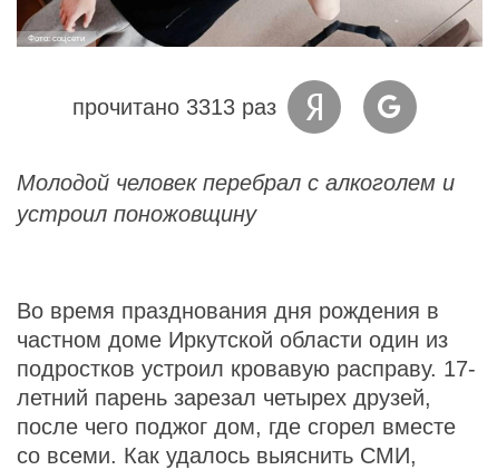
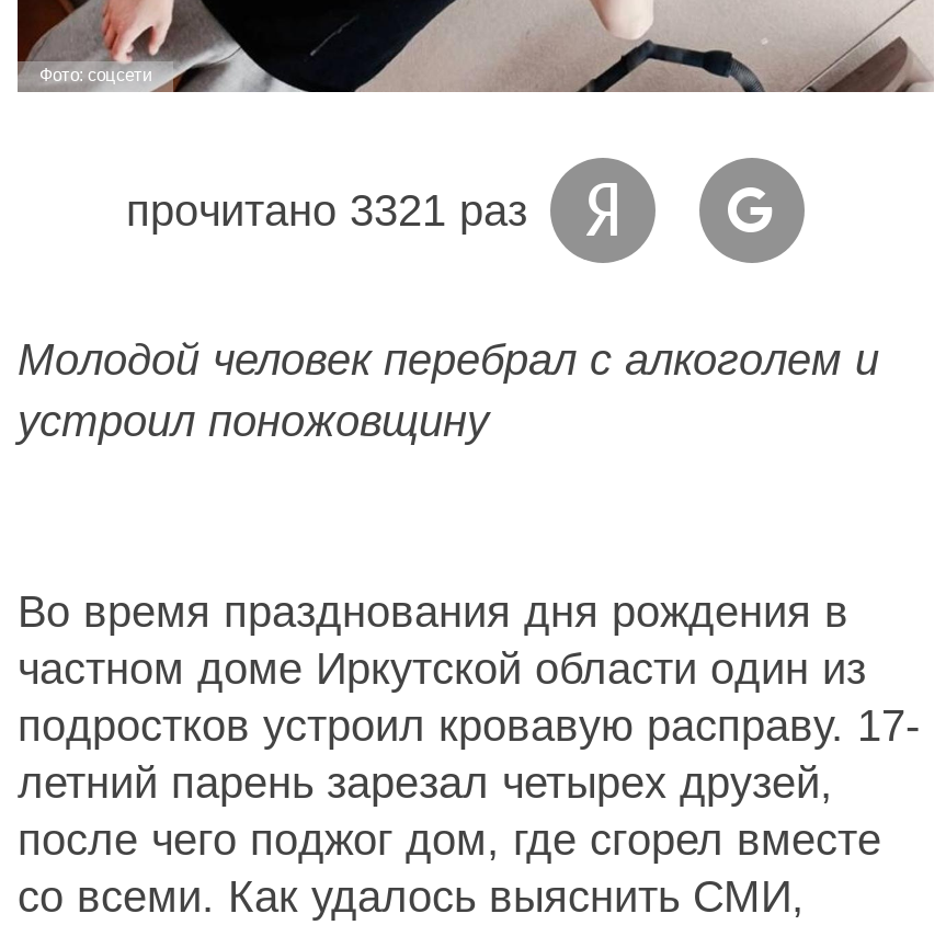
[72,95,276,119] прочитано 3313 раз -> [126,186,527,234] прочитано 3321 раз

